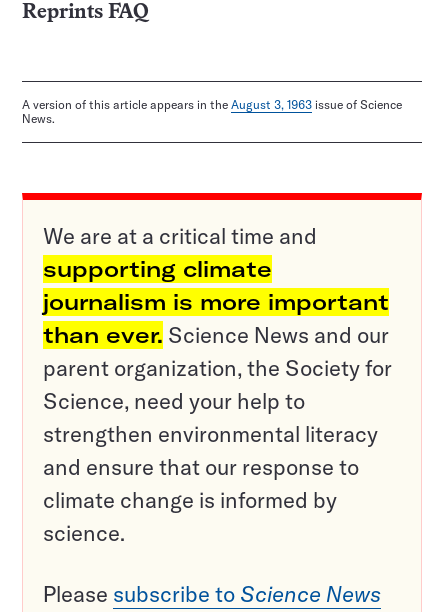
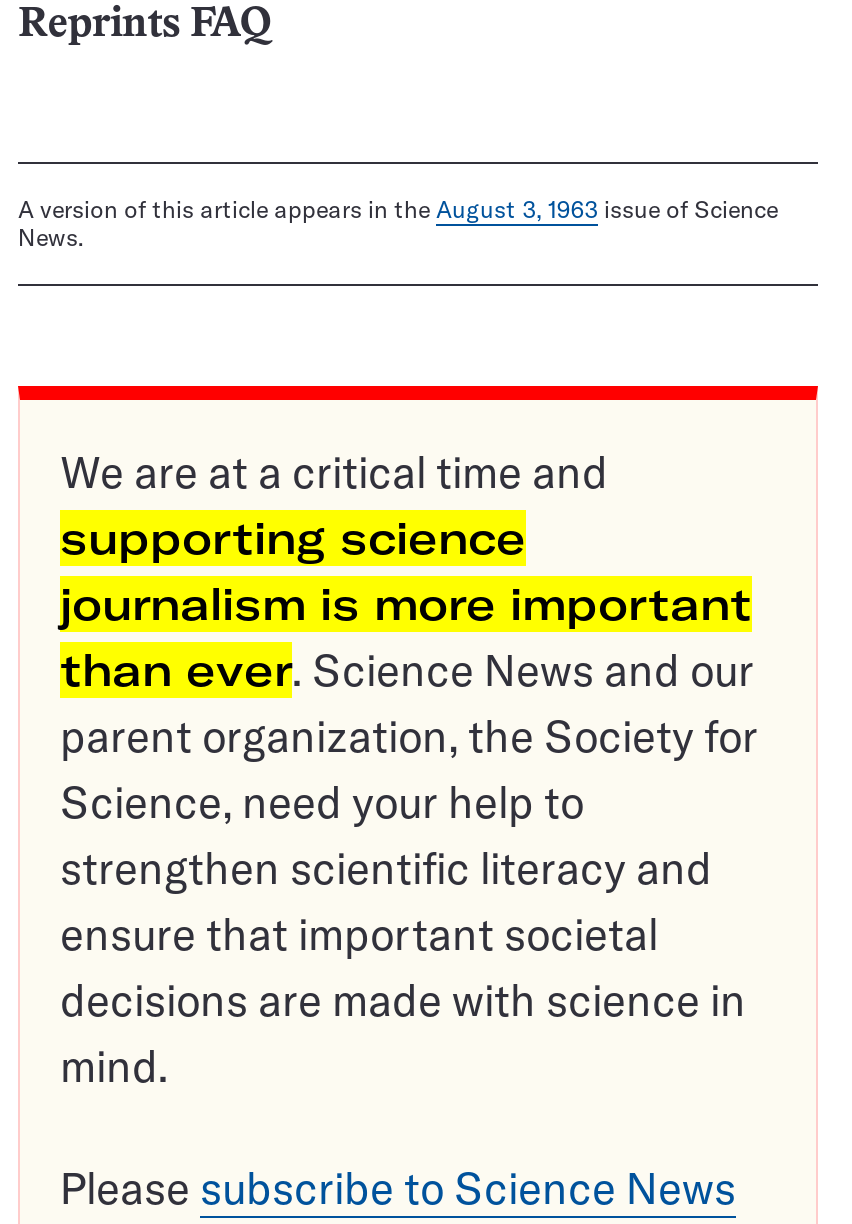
[43,255,272,283] supporting climate -> [60,511,526,567] supporting science
[43,420,378,547] strengthen environmental literacy | and ensure that our response to | climate change is informed by | science. -> [60,841,746,1095] strengthen scientific literacy and | ensure that important societal | decisions are made with science in | mind.

